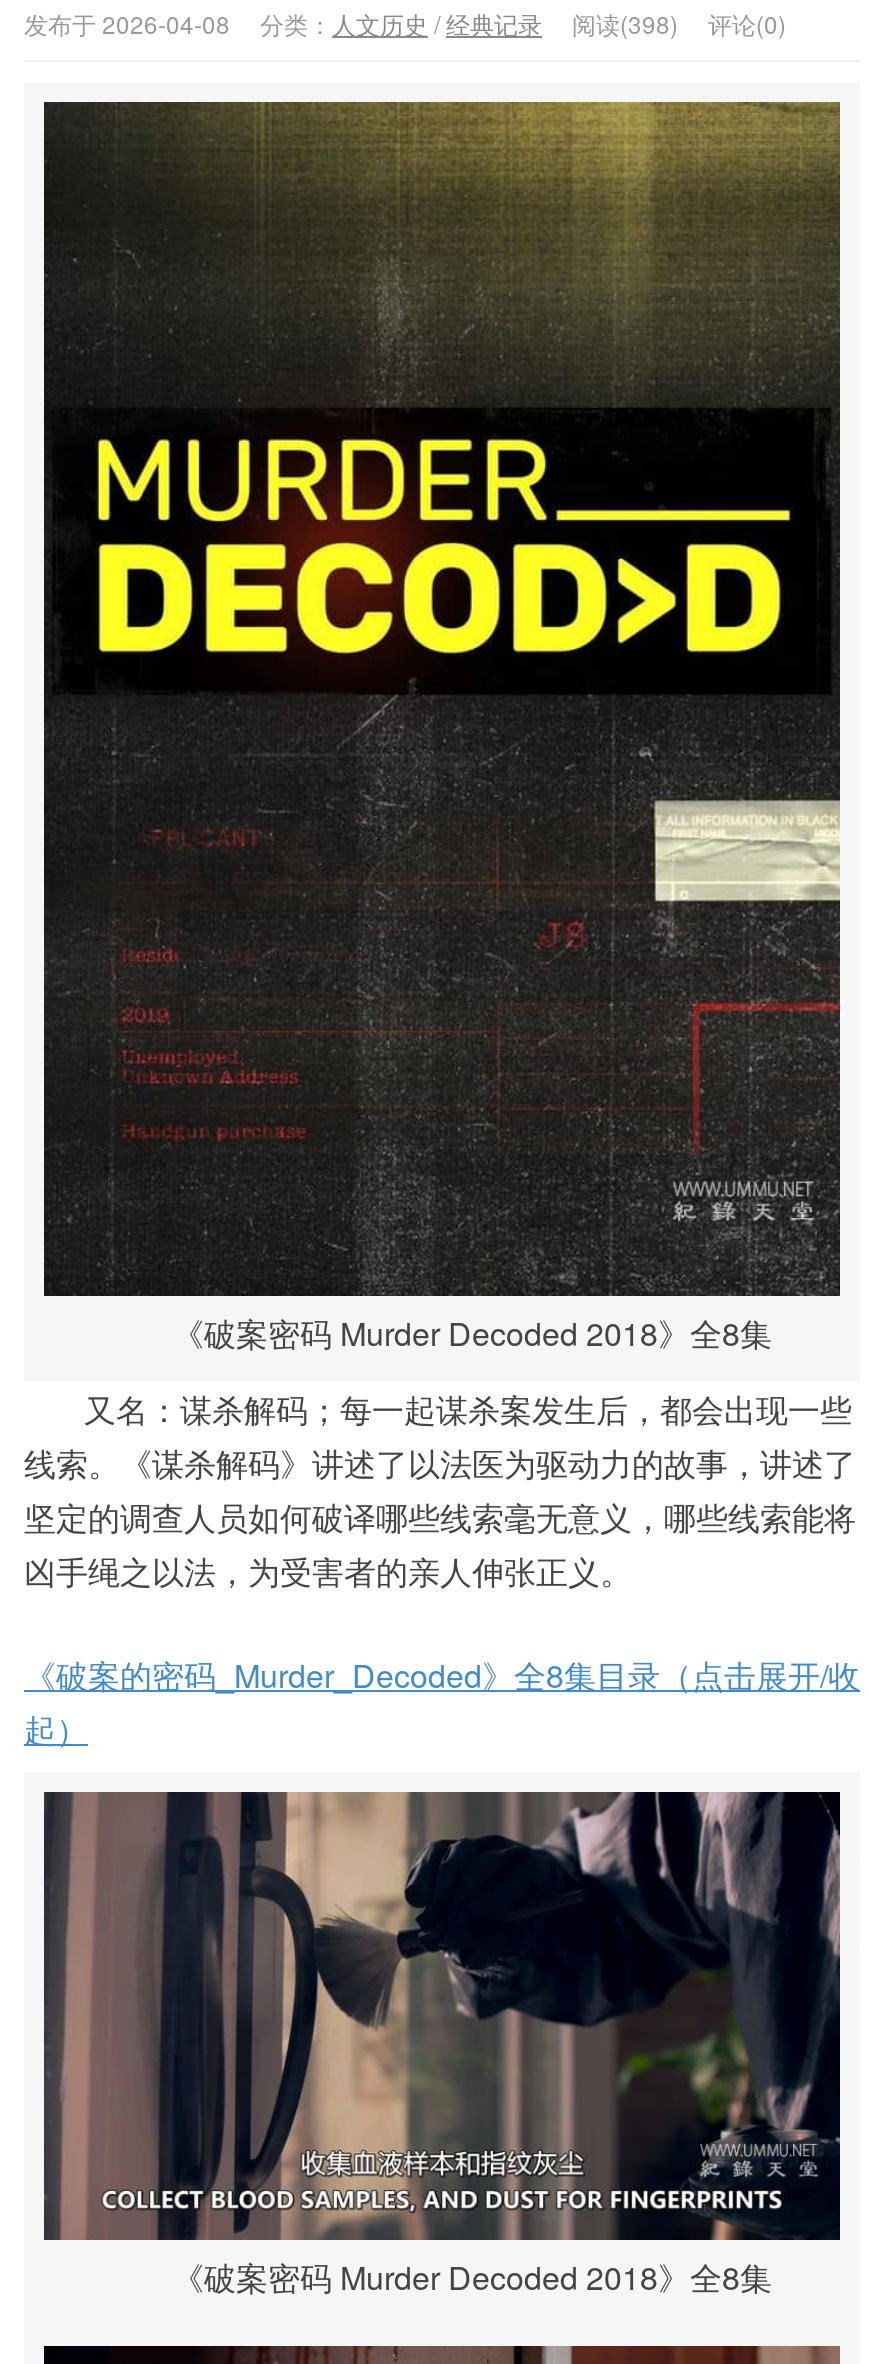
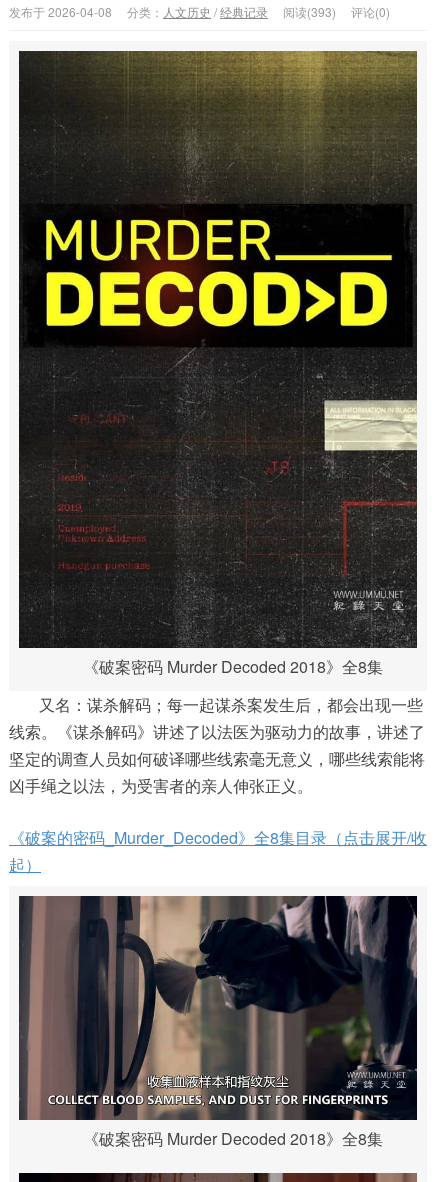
[24,6,786,40] 发布于 2026-04-08 分类：人文历史/经典记录 阅读(398) 评论(0) -> [9,3,390,20] 发布于 2026-04-08 分类：人文历史/经典记录 阅读(393) 评论(0)

